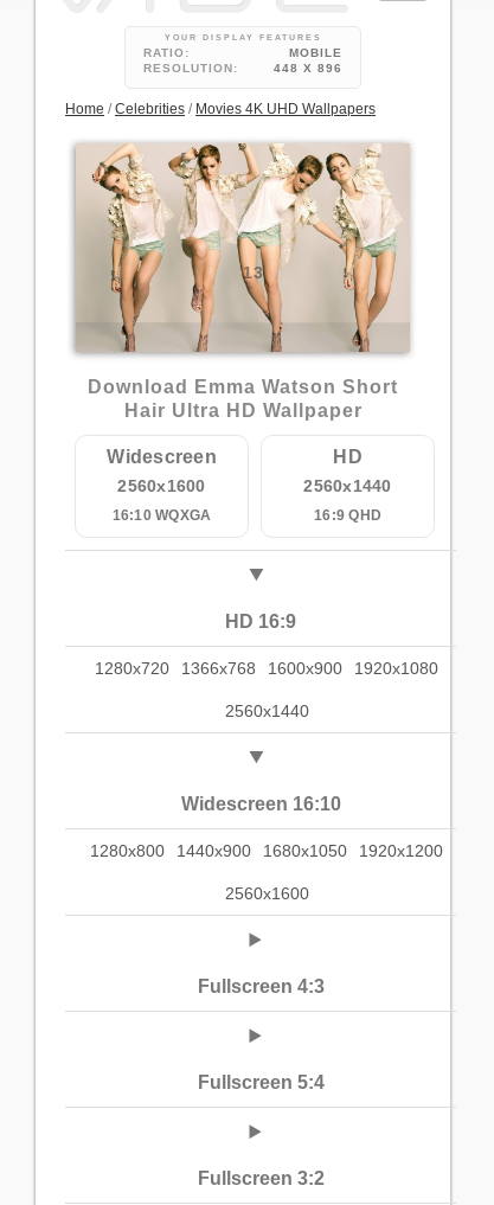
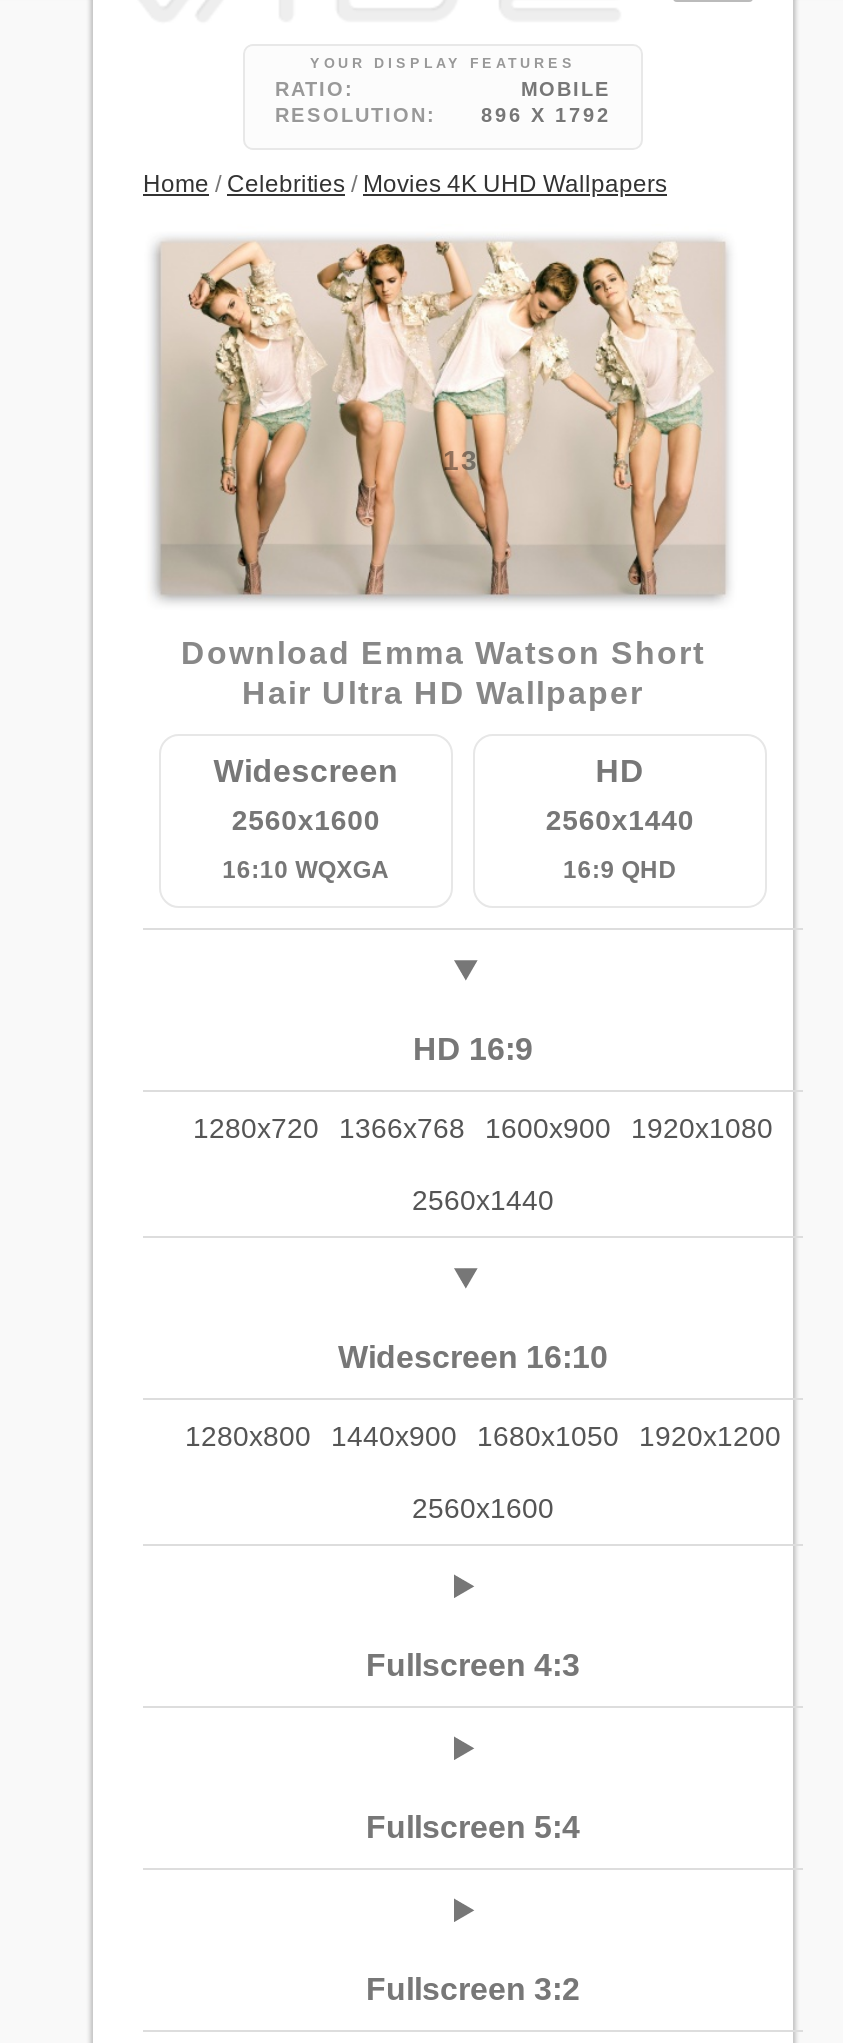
[274,62,342,75] 448 X 896 -> [481,104,611,126] 896 X 1792

